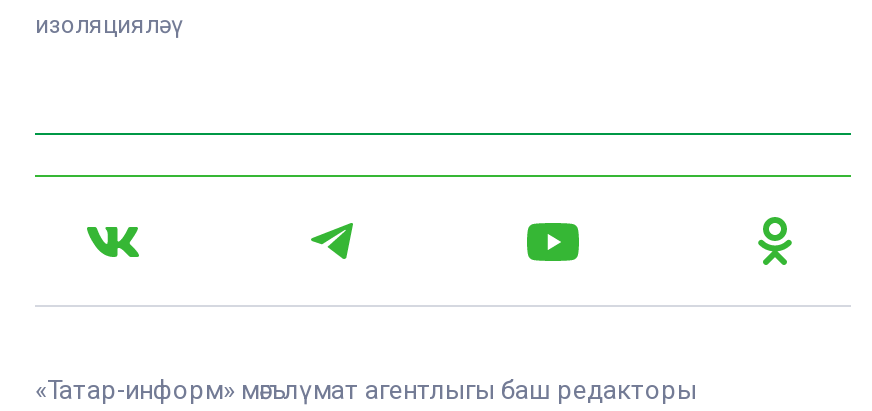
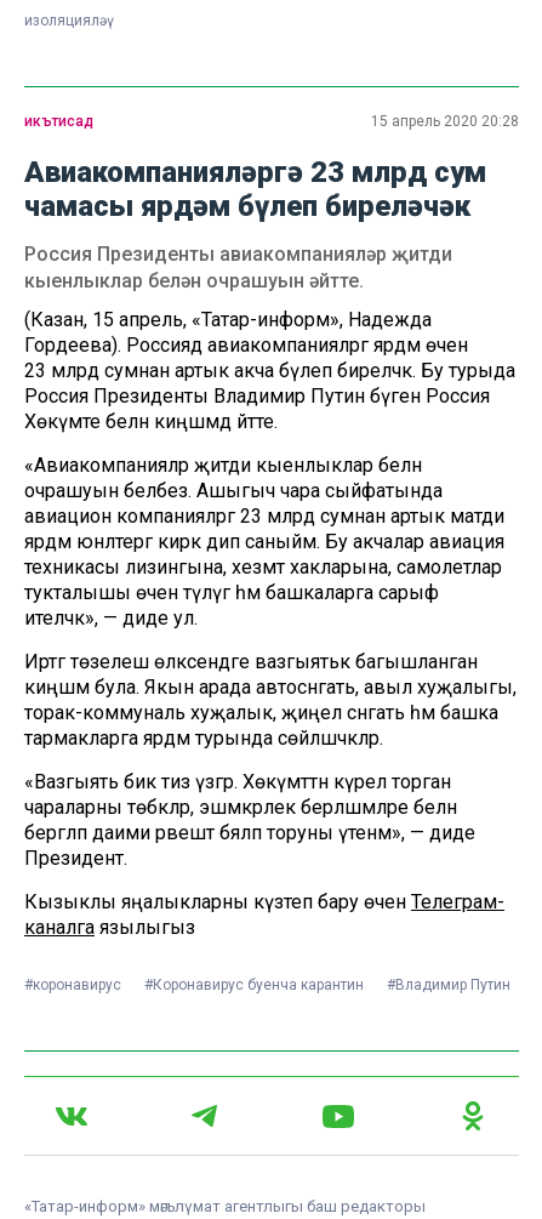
none -> [24,113,519,994] икътисад | 15 апрель 2020 20:28 | Авиакомпанияләргә 23 млрд сум | чамасы ярдәм бүлеп биреләчәк | Россия Президенты авиакомпанияләр җитди | кыенлыклар белән очрашуын әйтте. | (Казан, 15 апрель, «Татар-информ», Надежда | Гордеева). Россиядә авиакомпанияләргә ярдәм өчен | 23 млрд сумнан артык акча бүлеп биреләчәк. Бу турыда | Россия Президенты Владимир Путин бүген Россия | Хөкүмәте белән киңәшмәдә әйтте. | «Авиакомпанияләр җитди кыенлыклар белән | очрашуын беләбез. Ашыгыч чара сыйфатында | авиацион компанияләргә 23 млрд сумнан артык матди | ярдәм юнәлтергә кирәк дип саныйм. Бу акчалар авиация | техникасы лизингына, хезмәт хакларына, самолетлар | тукталышы өчен түләүгә һәм башкаларга сарыф | ителәчәк», — диде ул. | Иртәгә төзелеш өлкәсендәге вазгыятькә багышланган | киңәшмә була. Якын арада автосәнәгать, авыл хуҗалыгы, | торак-коммуналь хуҗалык, җиңел сәнәгать һәм башка | тармакларга ярдәм турында сөйләшәчәкләр. | «Вазгыять бик тиз үзгәрә. Хөкүмәттән күрелә торган | чараларны төбәкләр, эшмәкәрлек берләшмәләре белән | бергәләп даими рәвештә бәяләп торуны үтенәм», — диде | Президент. | Кызыклы яңалыкларны күзәтеп бару өчен Телеграм- | каналга язылыгыз | #коронавирус | #Коронавирус буенча карантин | #Владимир Путин

